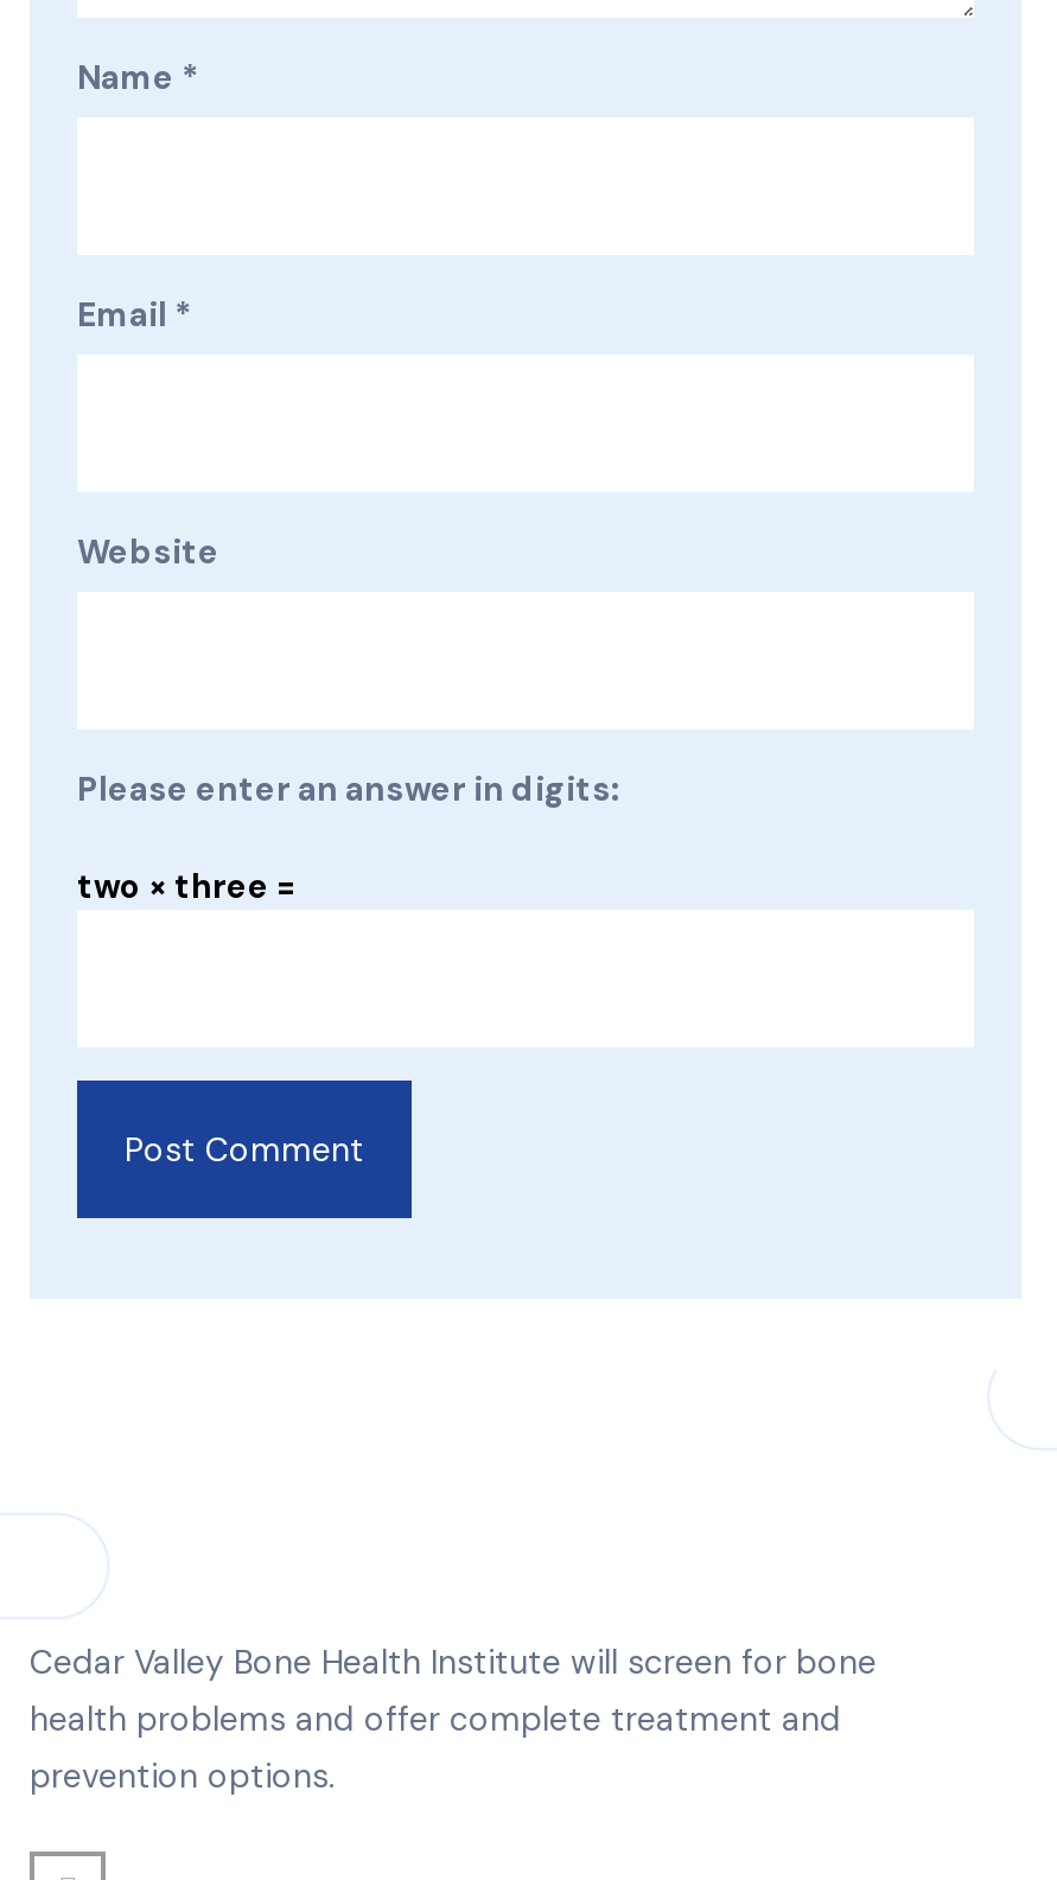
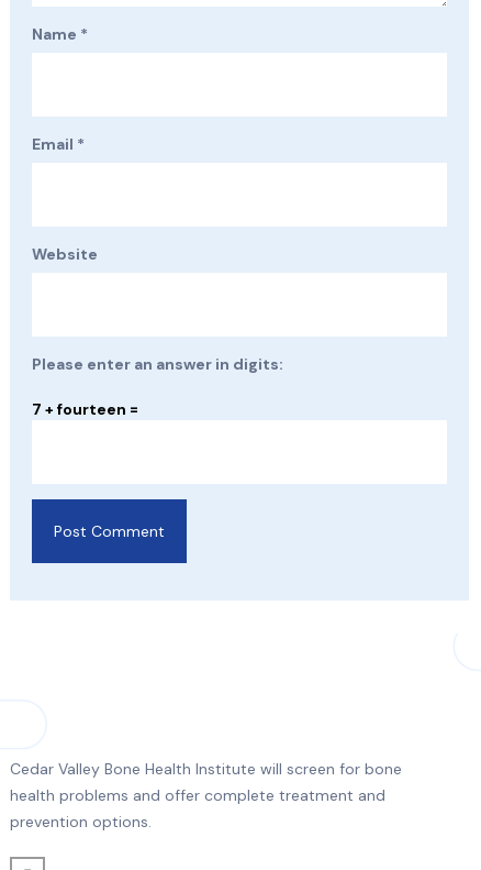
[77,865,295,908] two × three = -> [32,399,138,419] 7 + fourteen =

